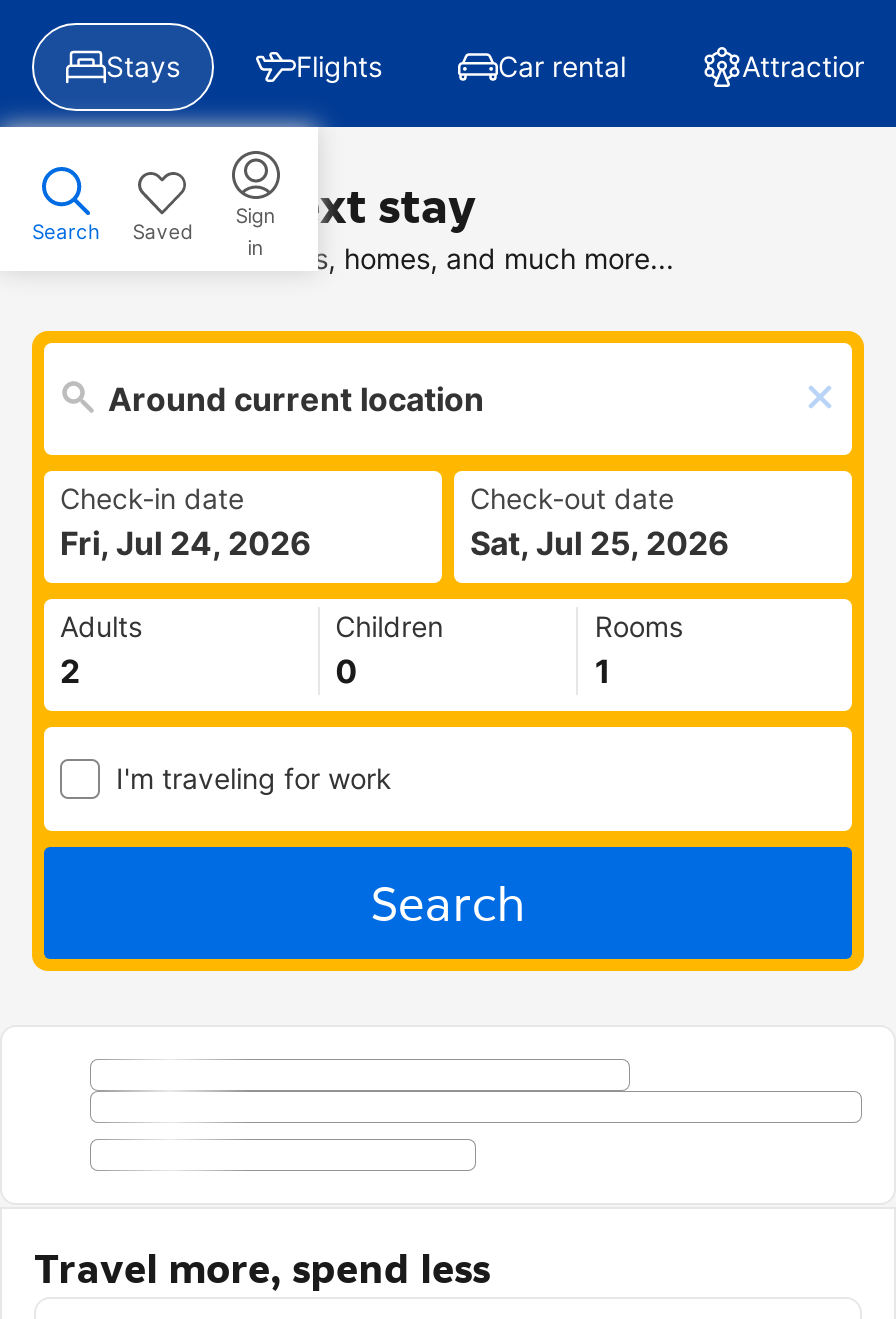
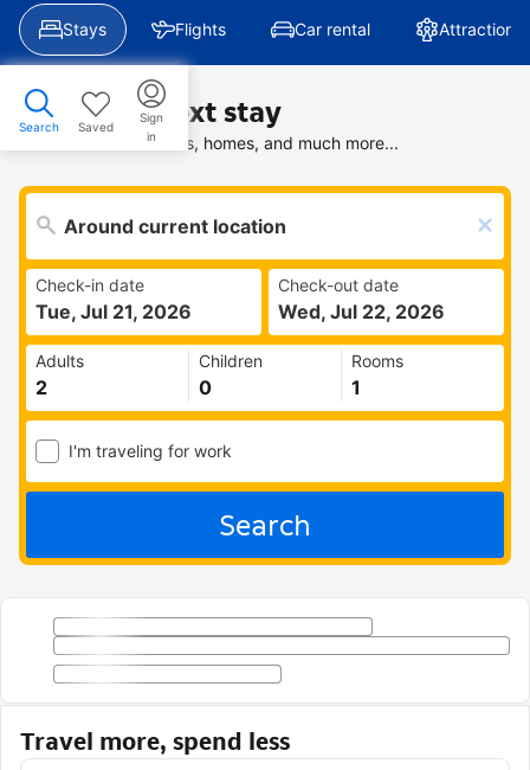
[60,523,312,563] Fri, Jul 24, 2026 -> [35,300,192,323] Tue, Jul 21, 2026
[470,523,730,563] Sat, Jul 25, 2026 -> [278,300,445,323] Wed, Jul 22, 2026

